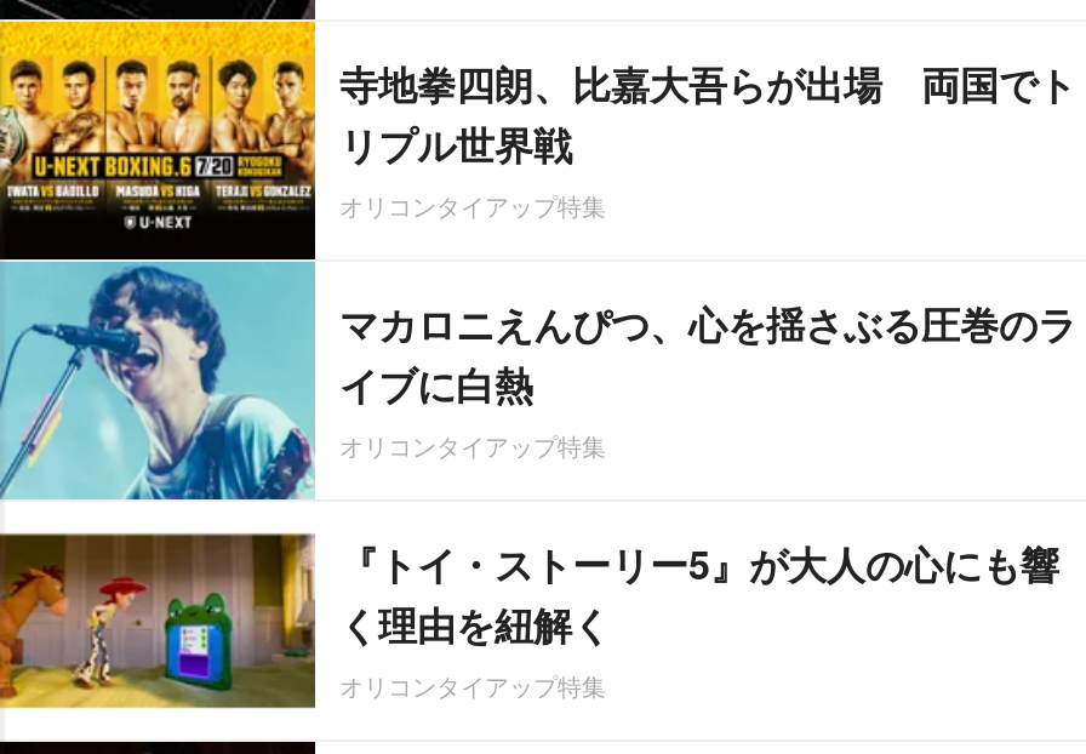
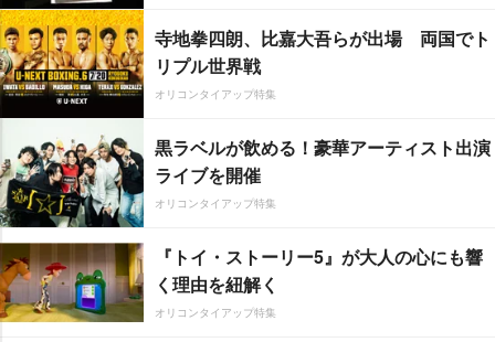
[7,259,1076,502] [image] | マカロニえんぴつ、心を揺さぶる圧巻のラ | イブに白熱 -> [3,118,491,228] [image] | 黒ラベルが飲める！豪華アーティスト出演 | ライブを開催

